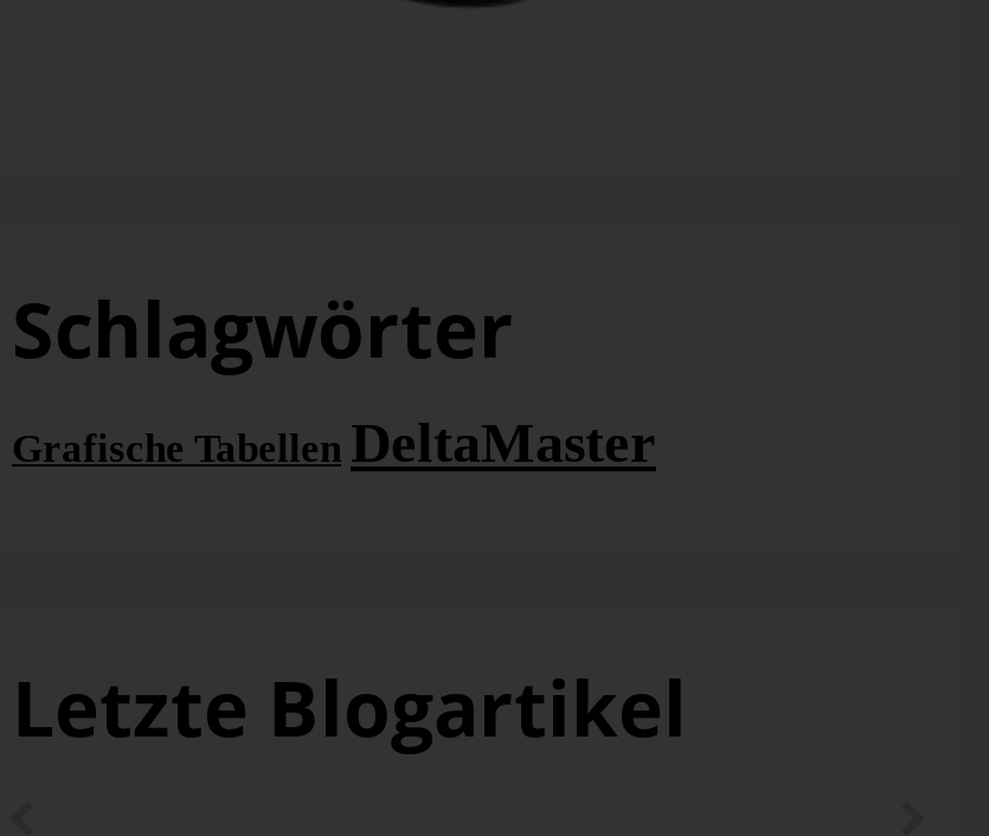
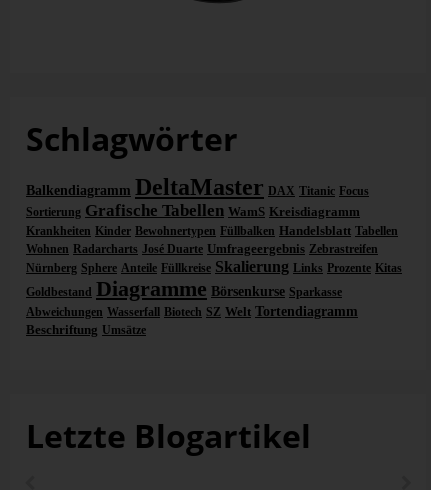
[12,412,656,473] Grafische Tabellen DeltaMaster -> [26,174,402,337] Balkendiagramm DeltaMaster DAX Titanic Focus | Sortierung Grafische Tabellen WamS Kreisdiagramm | Krankheiten Kinder Bewohnertypen Füllbalken Handelsblatt Tabellen | Wohnen Radarcharts José Duarte Umfrageergebnis Zebrastreifen | Nürnberg Sphere Anteile Füllkreise Skalierung Links Prozente Kitas | Goldbestand Diagramme Börsenkurse Sparkasse | Abweichungen Wasserfall Biotech SZ Welt Tortendiagramm | Beschriftung Umsätze

